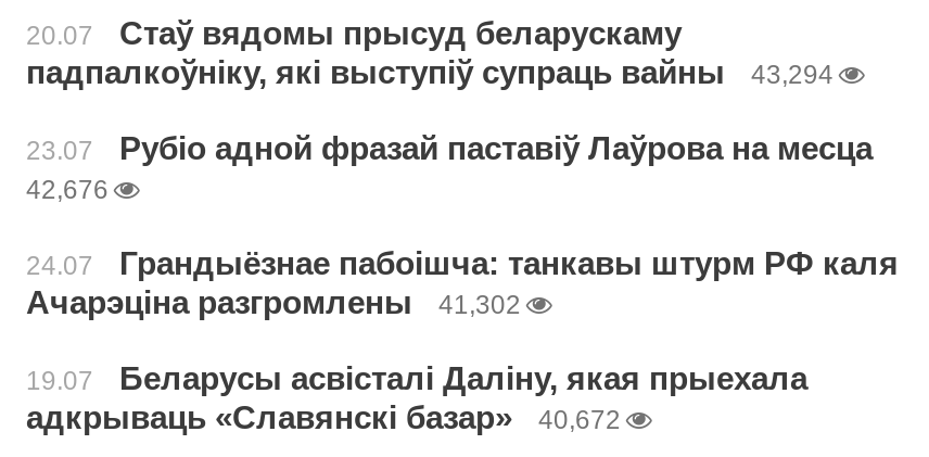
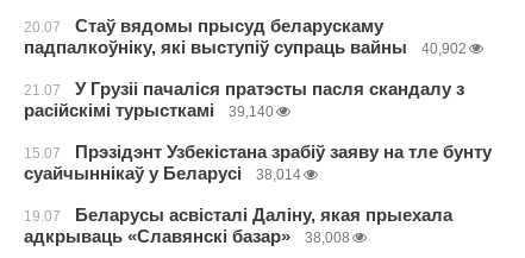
[26,53,833,90] падпалкоўніку, які выступіў супраць вайны 43,294 -> [24,37,467,57] падпалкоўніку, які выступіў супраць вайны 40,902
[26,129,873,205] 23.07 | Рубіо адной фразай паставіў Лаўрова на месца | 42,676 -> [24,78,464,120] 21.07 | У Грузіі пачаліся пратэсты пасля скандалу з | расійскімі турысткамі | 39,140
[26,244,899,320] 24.07 | Грандыёзнае пабоішча: танкавы штурм РФ каля | Ачарэціна разгромлены | 41,302 -> [24,141,492,183] 15.07 | Прэзідэнт Узбекістана зрабіў заяву на тле бунту | суайчыннікаў у Беларусі | 38,014
[26,398,621,435] адкрываць «Славянскі базар» 40,672 -> [24,226,350,246] адкрываць «Славянскі базар» 38,008

